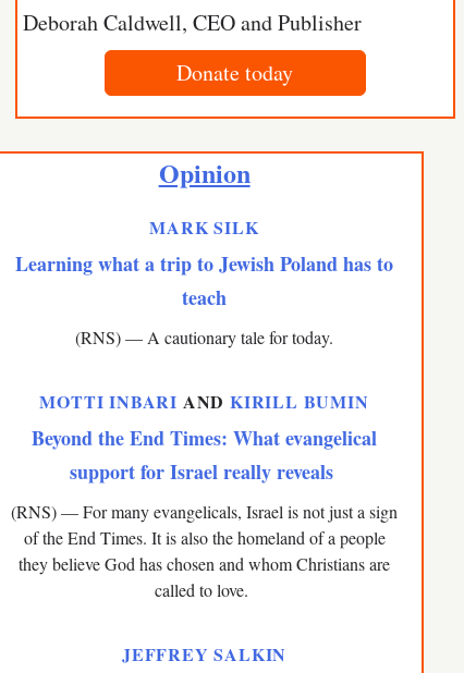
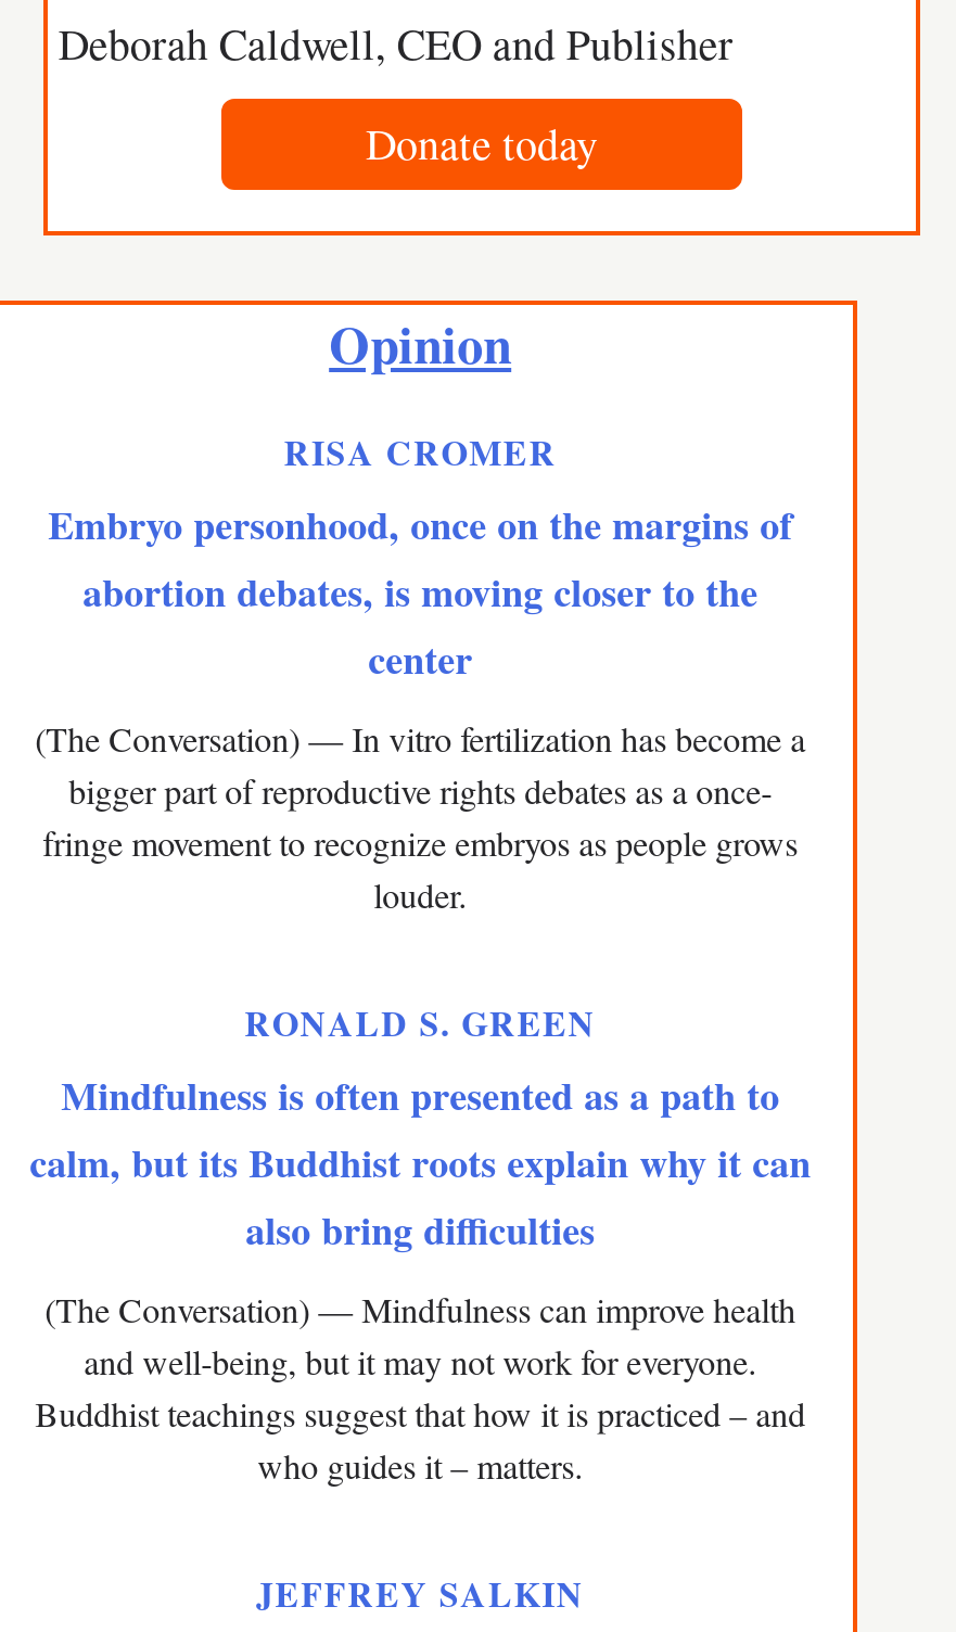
[15,214,393,311] MARK SILK | Learning what a trip to Jewish Poland has to | teach -> [48,427,792,687] RISA CROMER | Embryo personhood, once on the margins of | abortion debates, is moving closer to the | center
[75,325,333,348] (RNS) — A cautionary tale for today. -> [35,716,805,917] (The Conversation) — In vitro fertilization has become a | bigger part of reproductive rights debates as a once- | fringe movement to recognize embryos as people grows | louder.
[32,388,377,485] MOTTI INBARI AND KIRILL BUMIN | Beyond the End Times: What evangelical | support for Israel really reveals -> [30,998,811,1258] RONALD S. GREEN | Mindfulness is often presented as a path to | calm, but its Buddhist roots explain why it can | also bring difficulties
[11,500,398,601] (RNS) — For many evangelicals, Israel is not just a sign | of the End Times. It is also the homeland of a people | they believe God has chosen and whom Christians are | called to love. -> [35,1286,805,1488] (The Conversation) — Mindfulness can improve health | and well-being, but it may not work for everyone. | Buddhist teachings suggest that how it is practiced – and | who guides it – matters.

